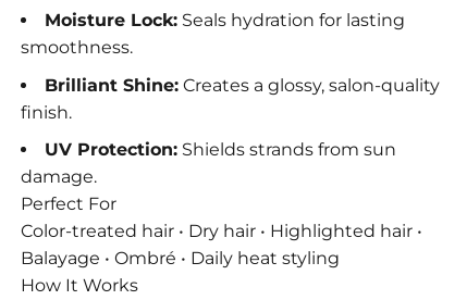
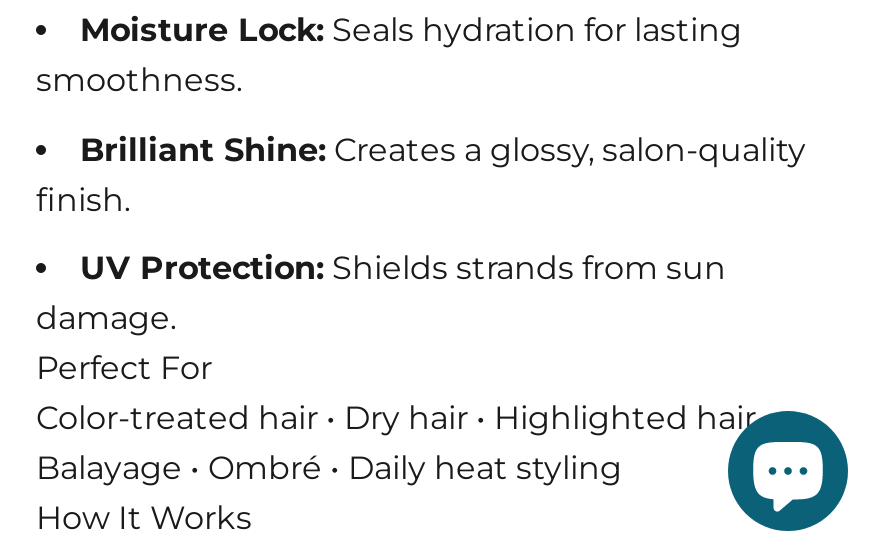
none -> [726,409,850,533] [image]

